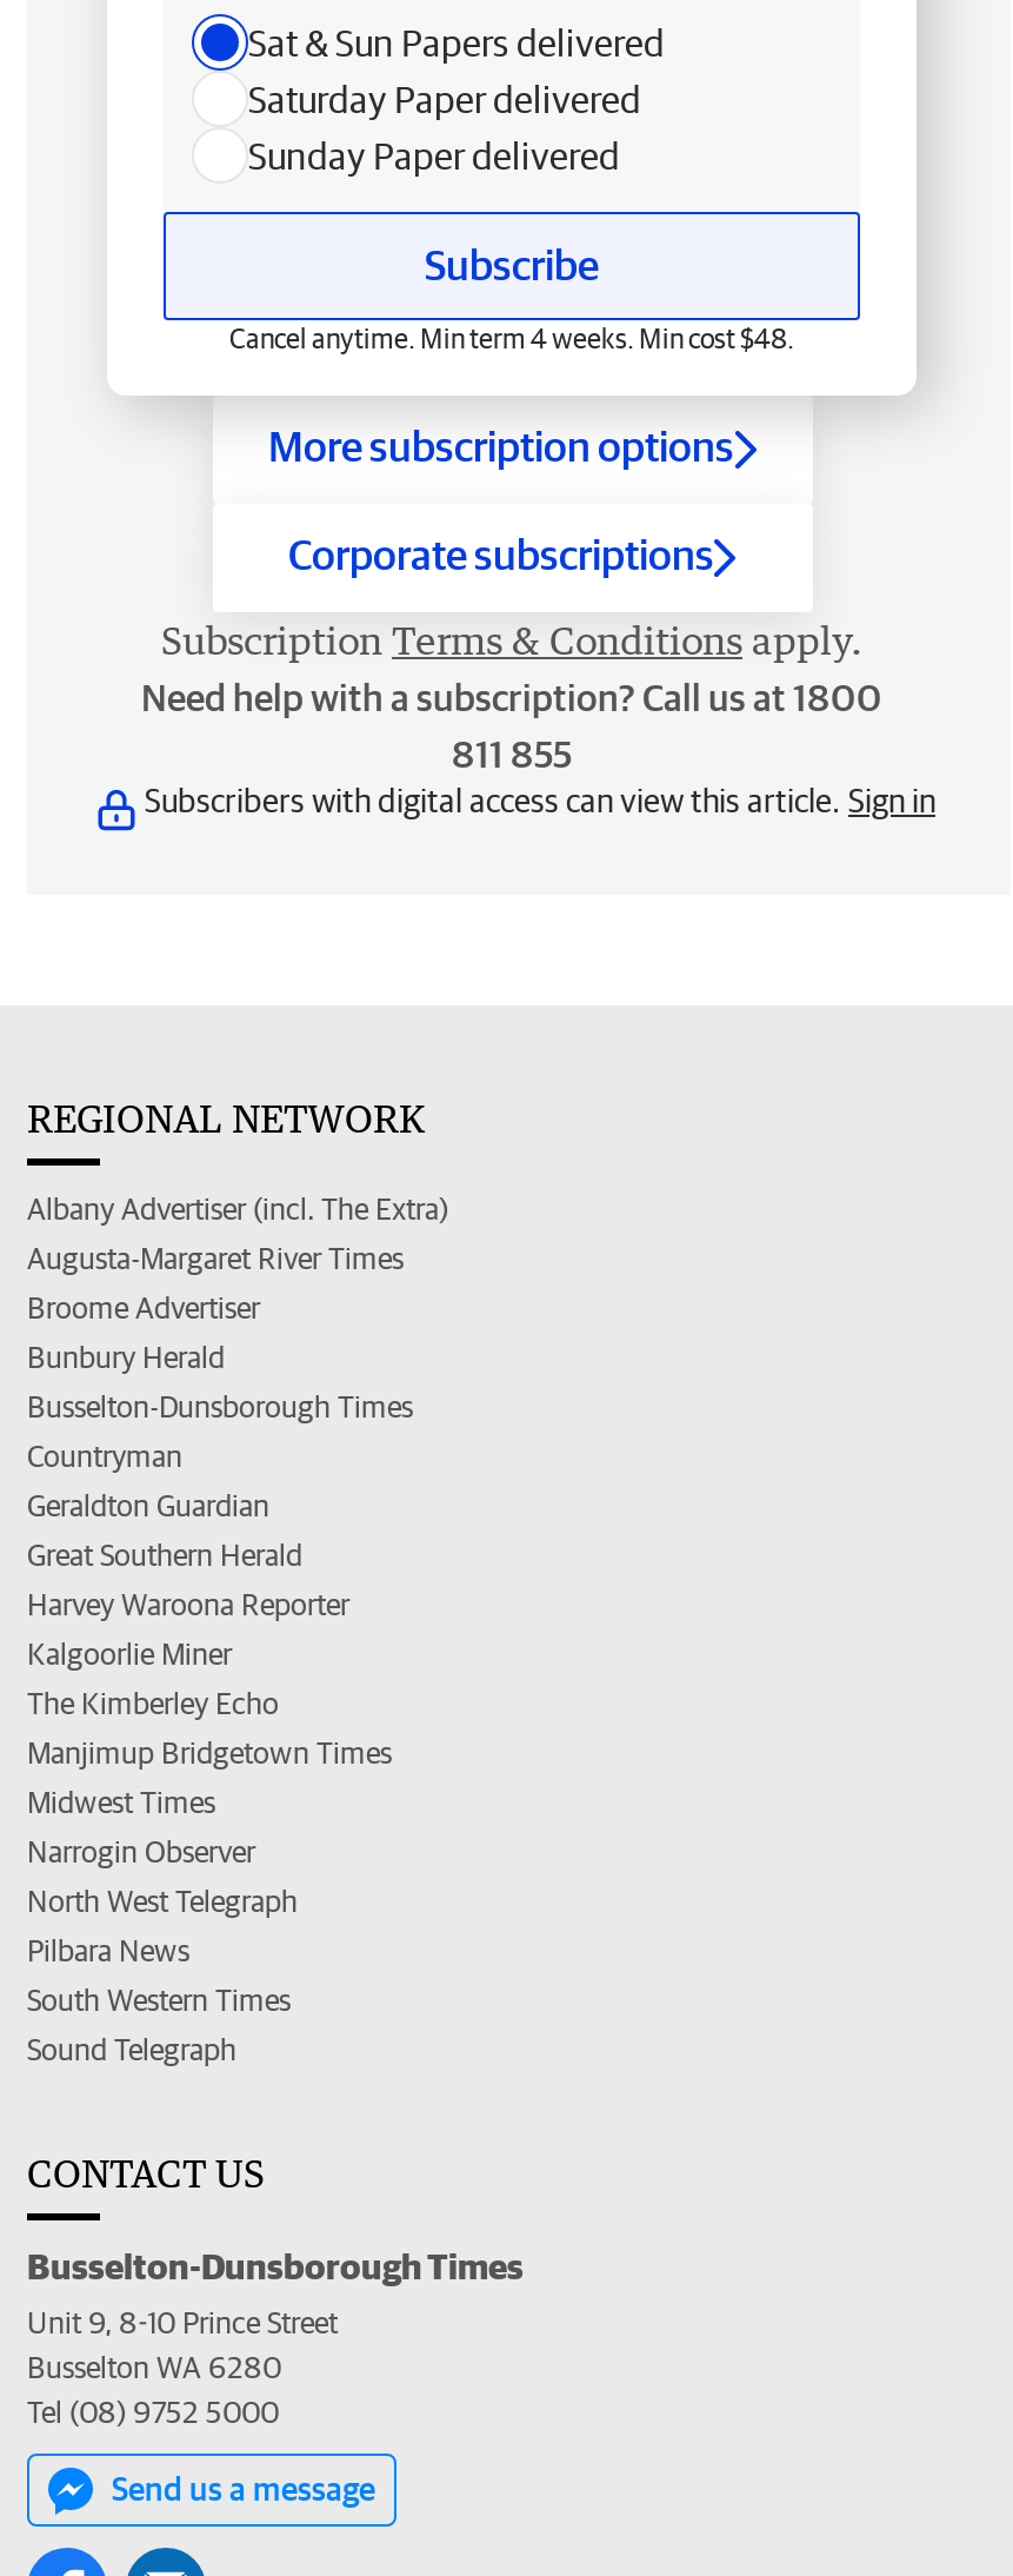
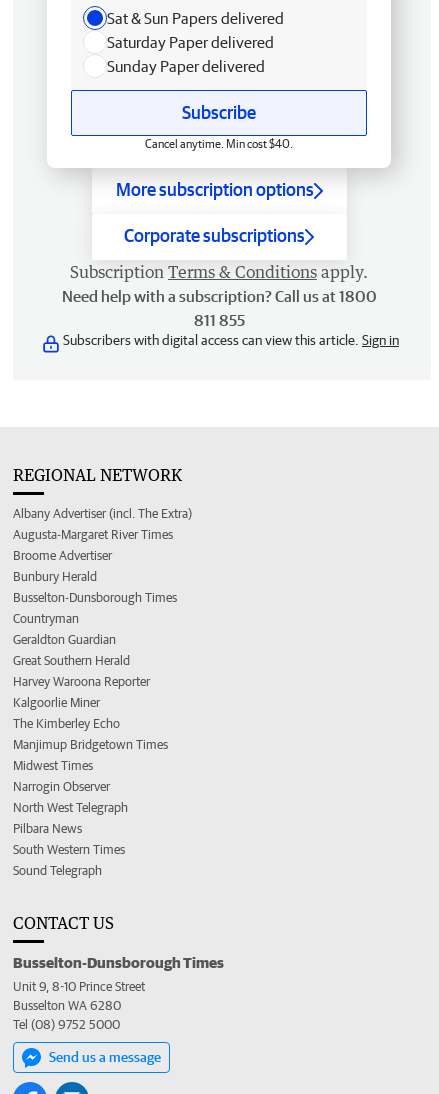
[229,323,794,353] Cancel anytime. Min term 4 weeks. Min cost $48. -> [145,137,293,150] Cancel anytime. Min cost $40.

